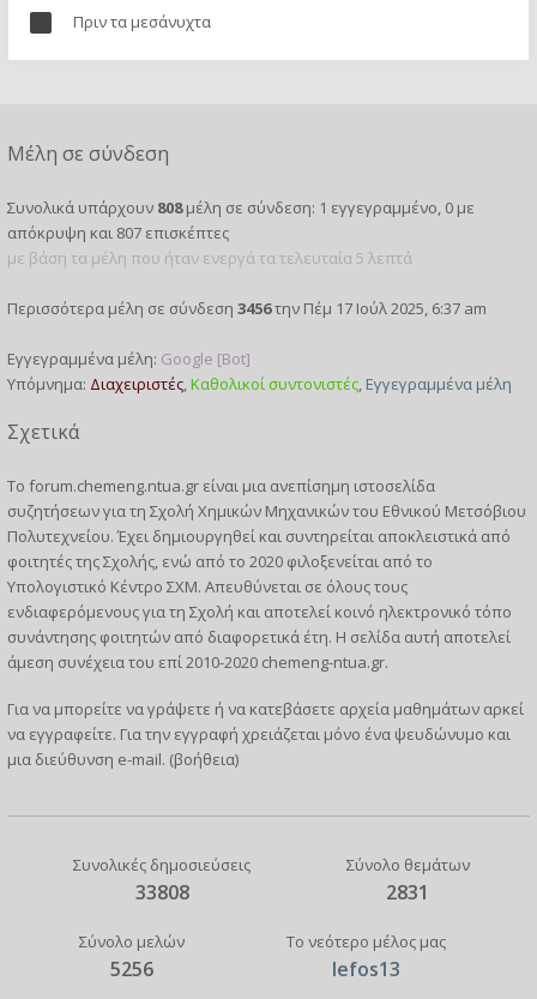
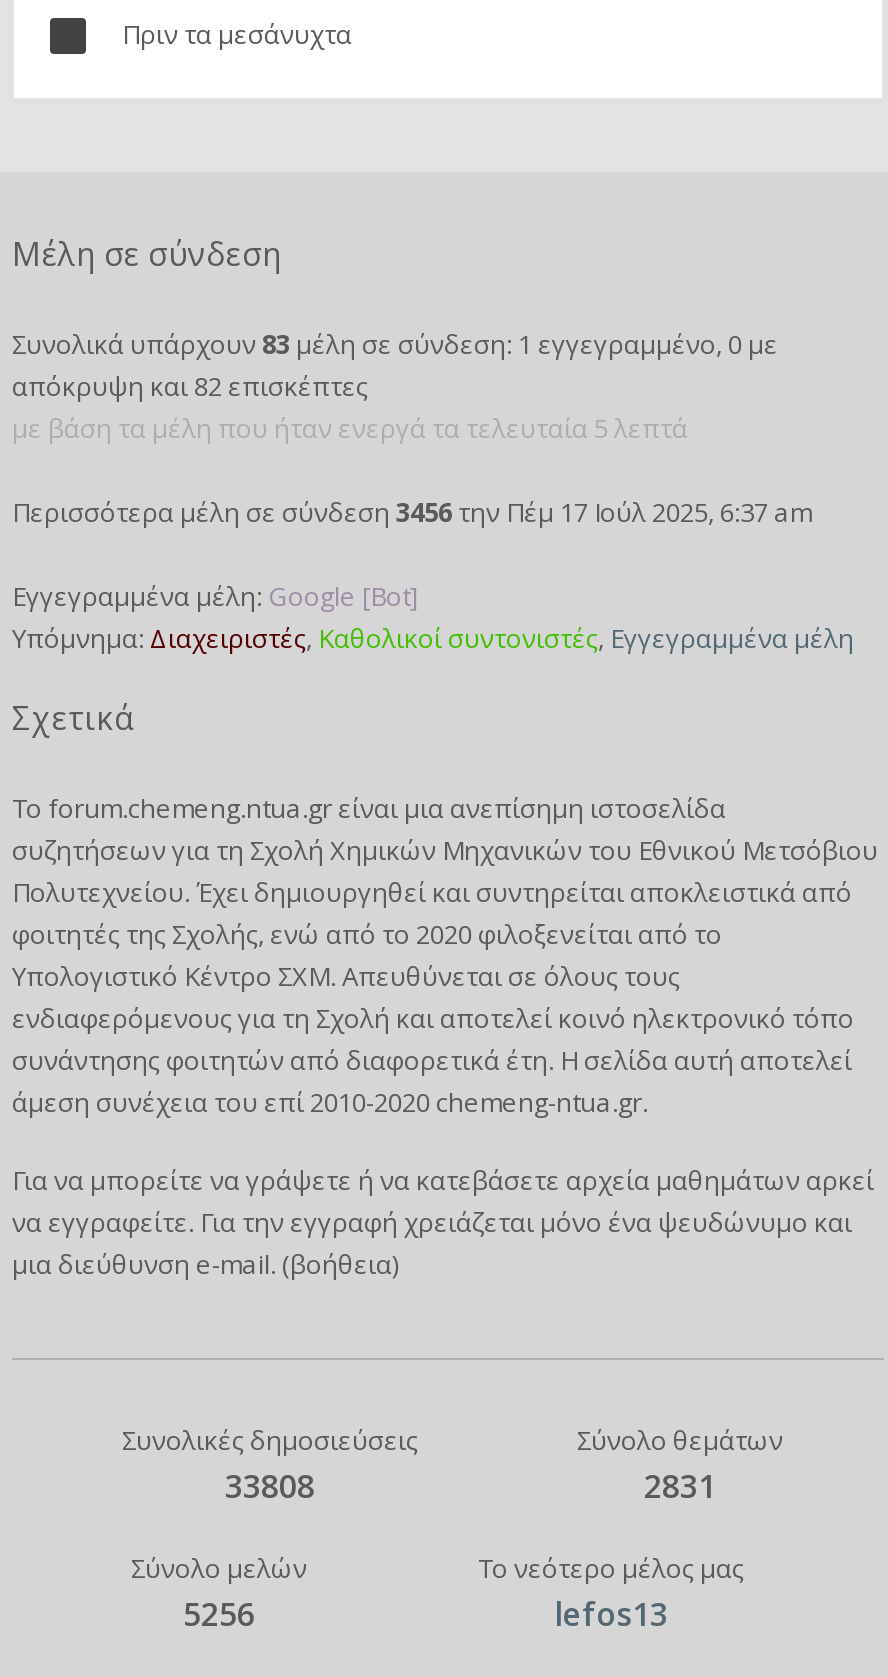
[7,197,475,218] Συνολικά υπάρχουν 808 μέλη σε σύνδεση: 1 εγγεγραμμένο, 0 με -> [12,326,778,362] Συνολικά υπάρχουν 83 μέλη σε σύνδεση: 1 εγγεγραμμένο, 0 με
[7,222,229,243] απόκρυψη και 807 επισκέπτες -> [12,368,368,404] απόκρυψη και 82 επισκέπτες

